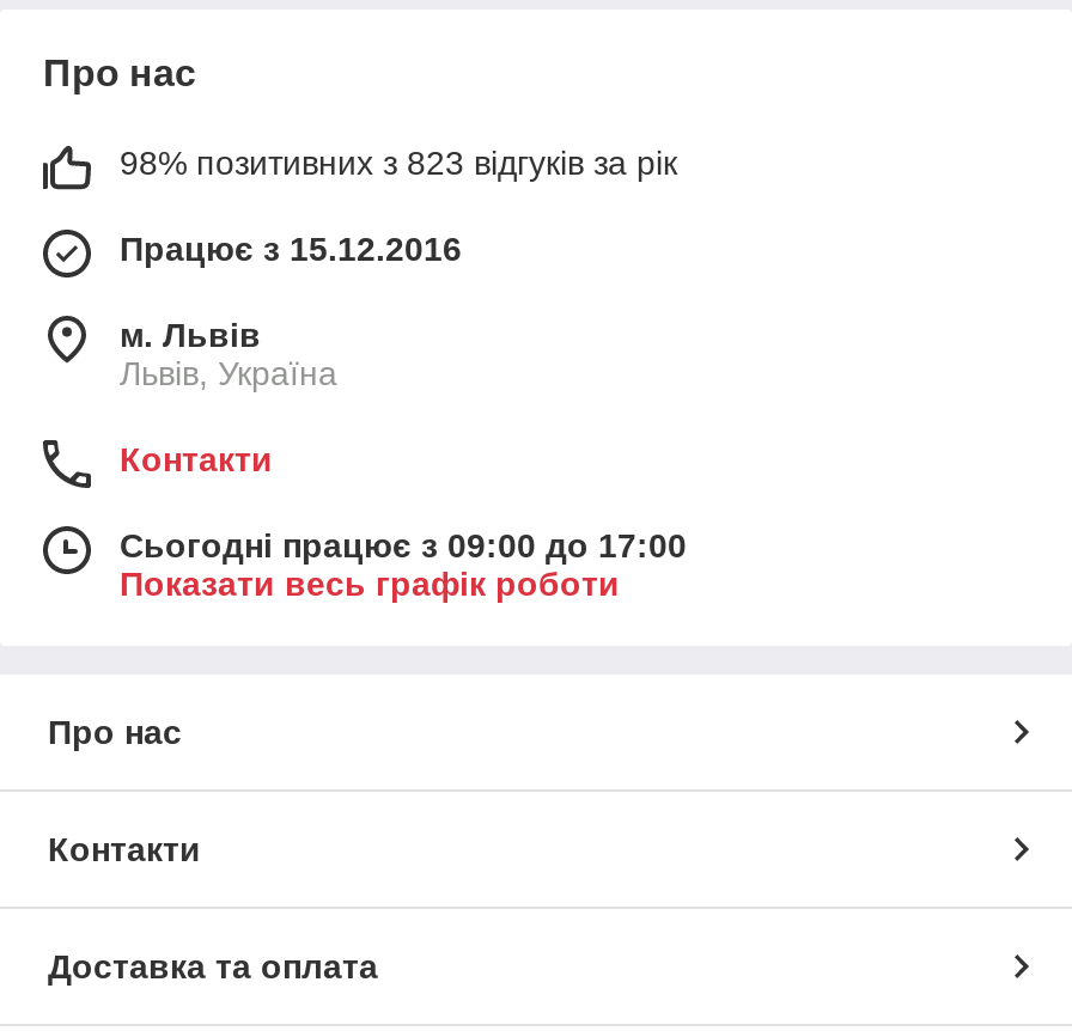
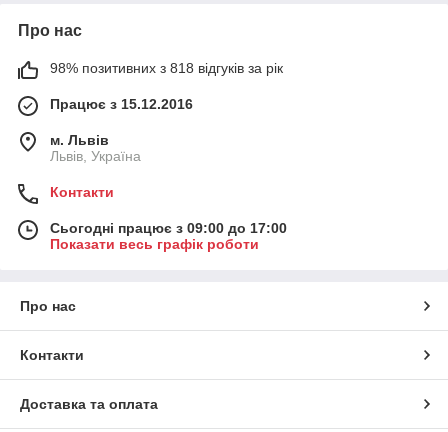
[120,144,677,182] 98% позитивних з 823 відгуків за рік -> [50,60,283,76] 98% позитивних з 818 відгуків за рік

